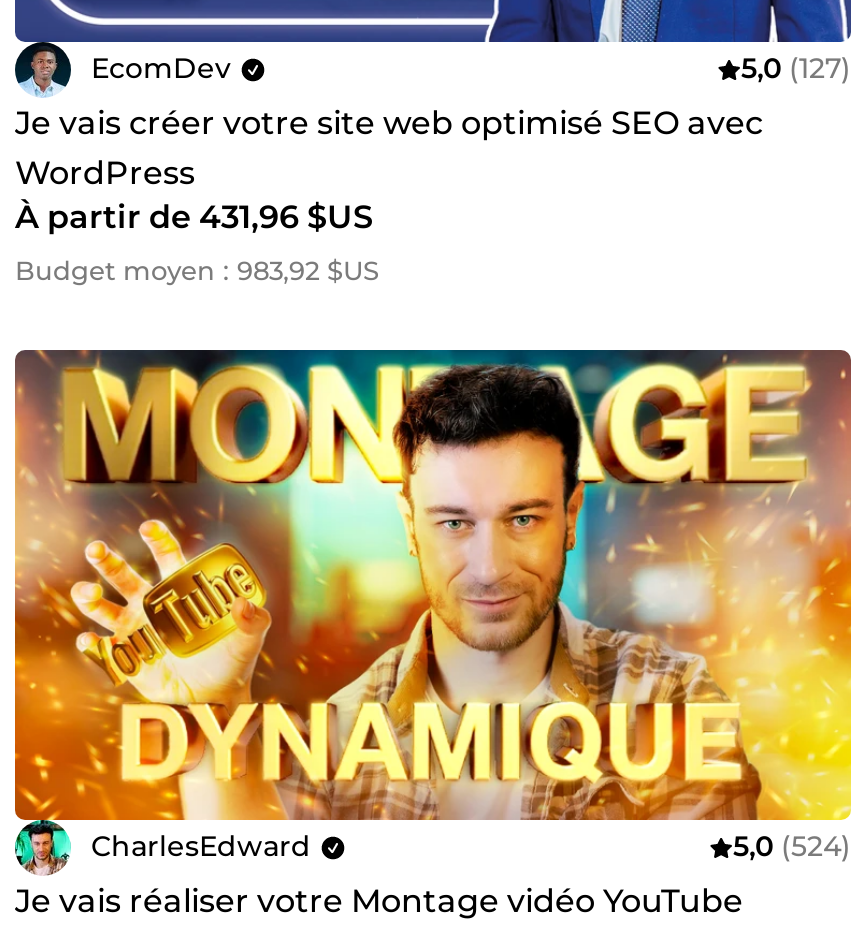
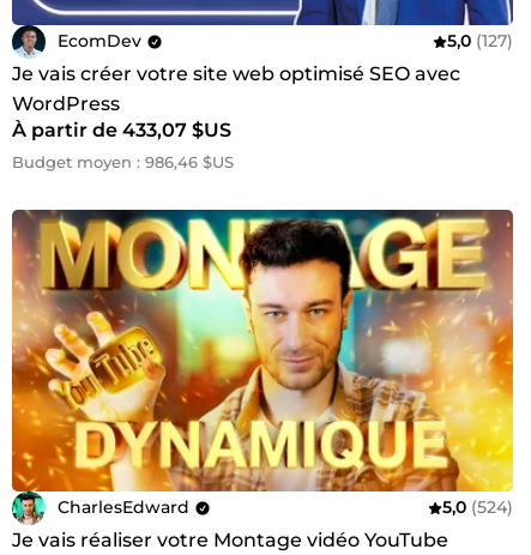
[15,197,373,235] À partir de 431,96 $US -> [12,118,231,141] À partir de 433,07 $US
[15,253,379,285] Budget moyen : 983,92 $US -> [12,152,234,171] Budget moyen : 986,46 $US

